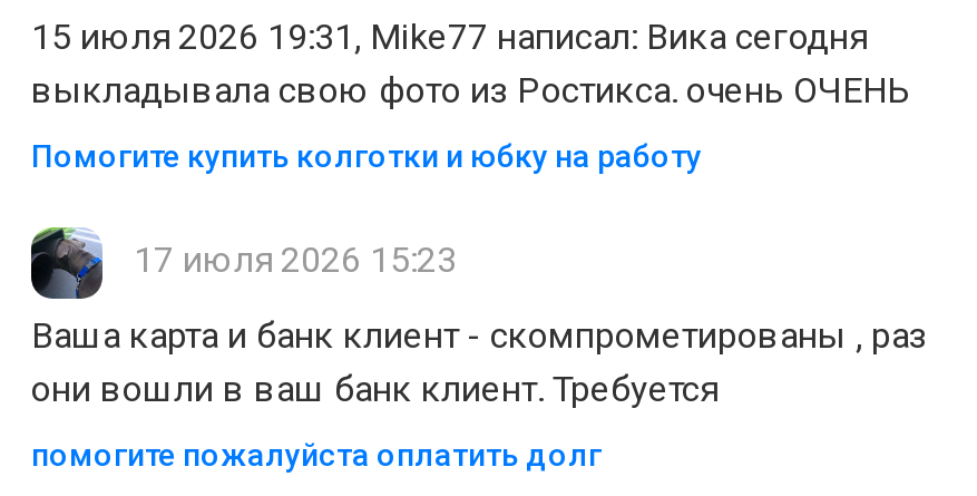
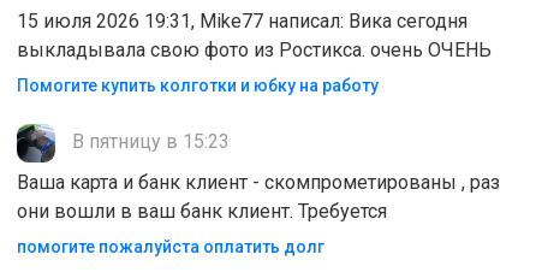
[125,239,457,281] 17 июля 2026 15:23 -> [67,130,230,153] В пятницу в 15:23

